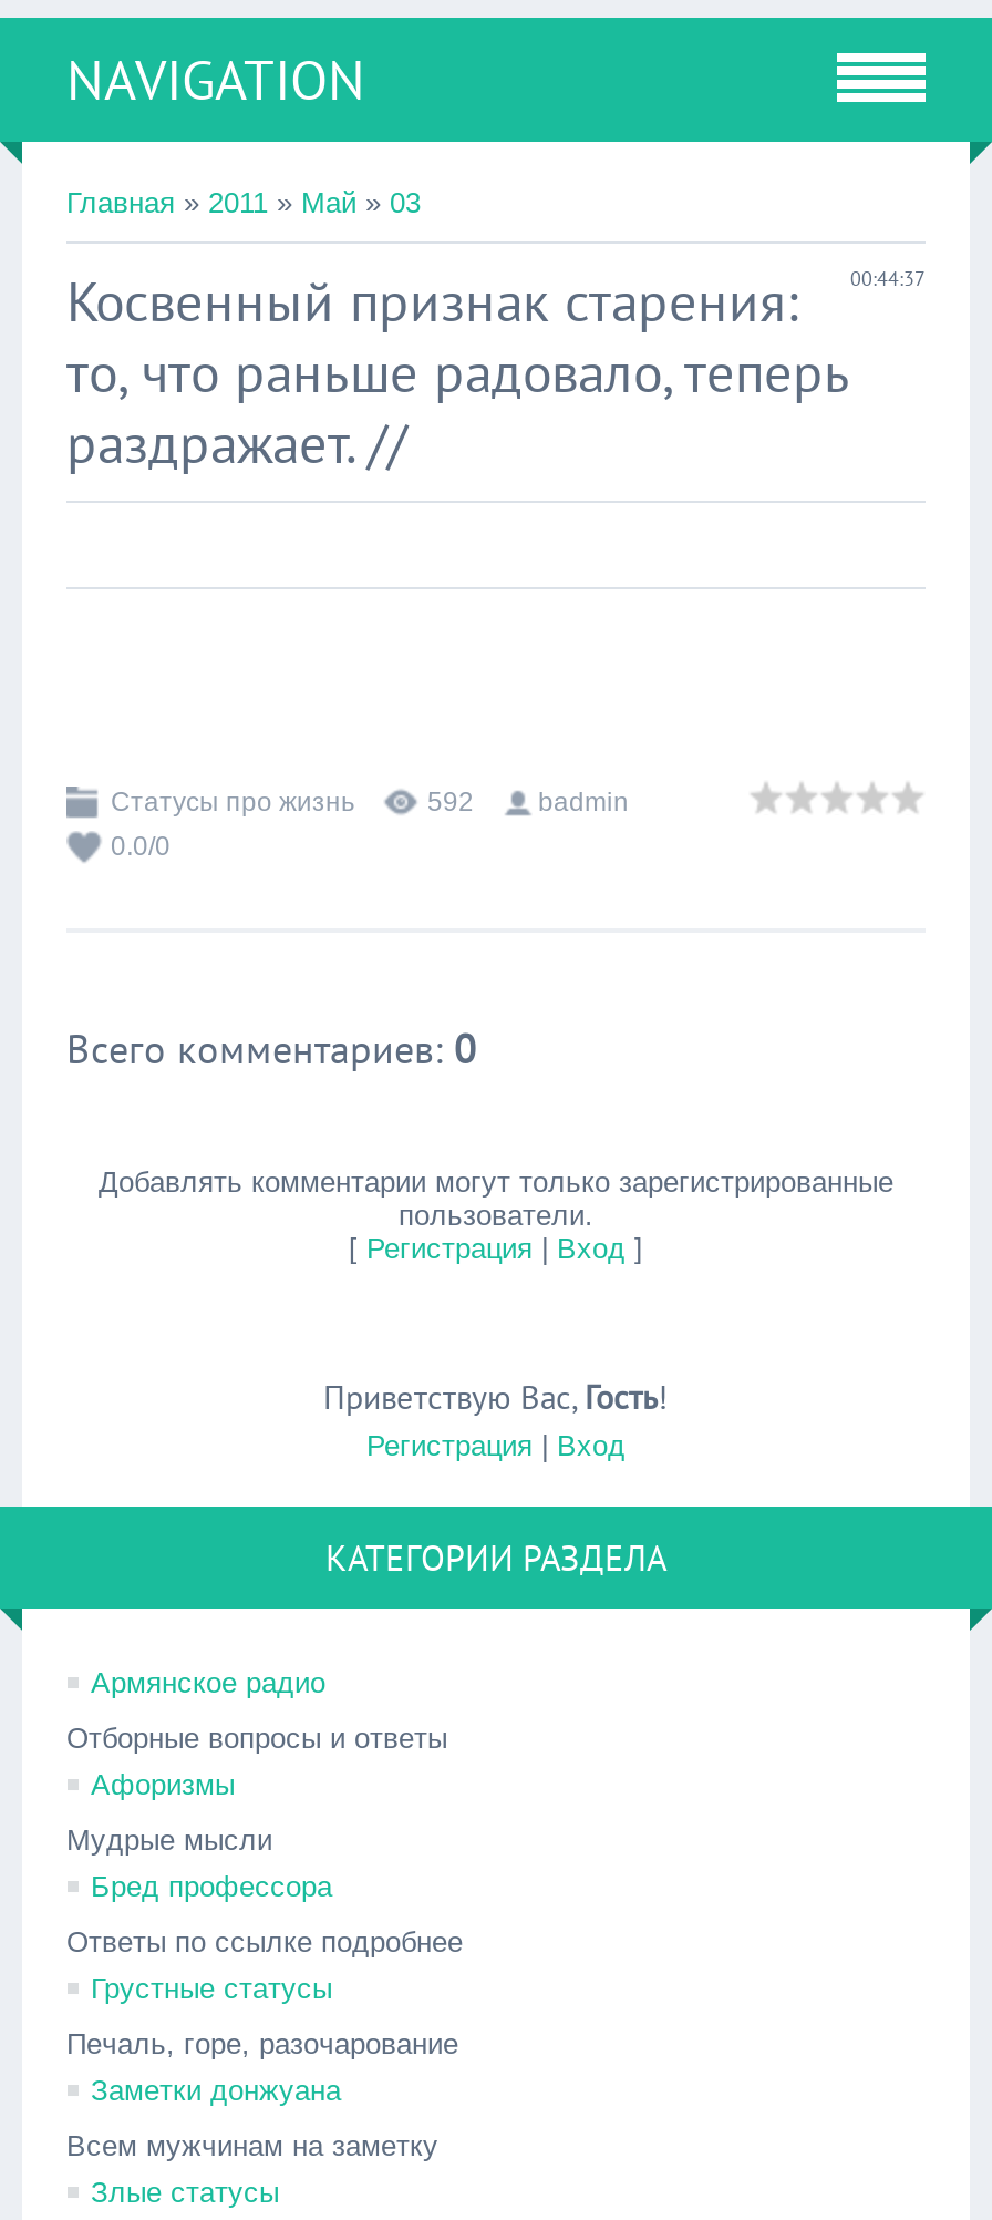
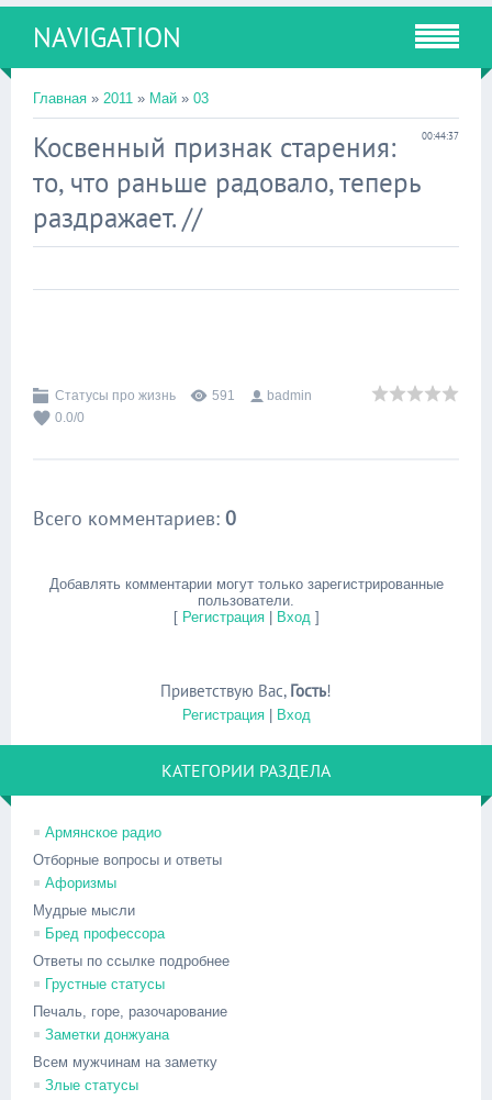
[427,787,474,818] 592 -> [212,388,235,403] 591

